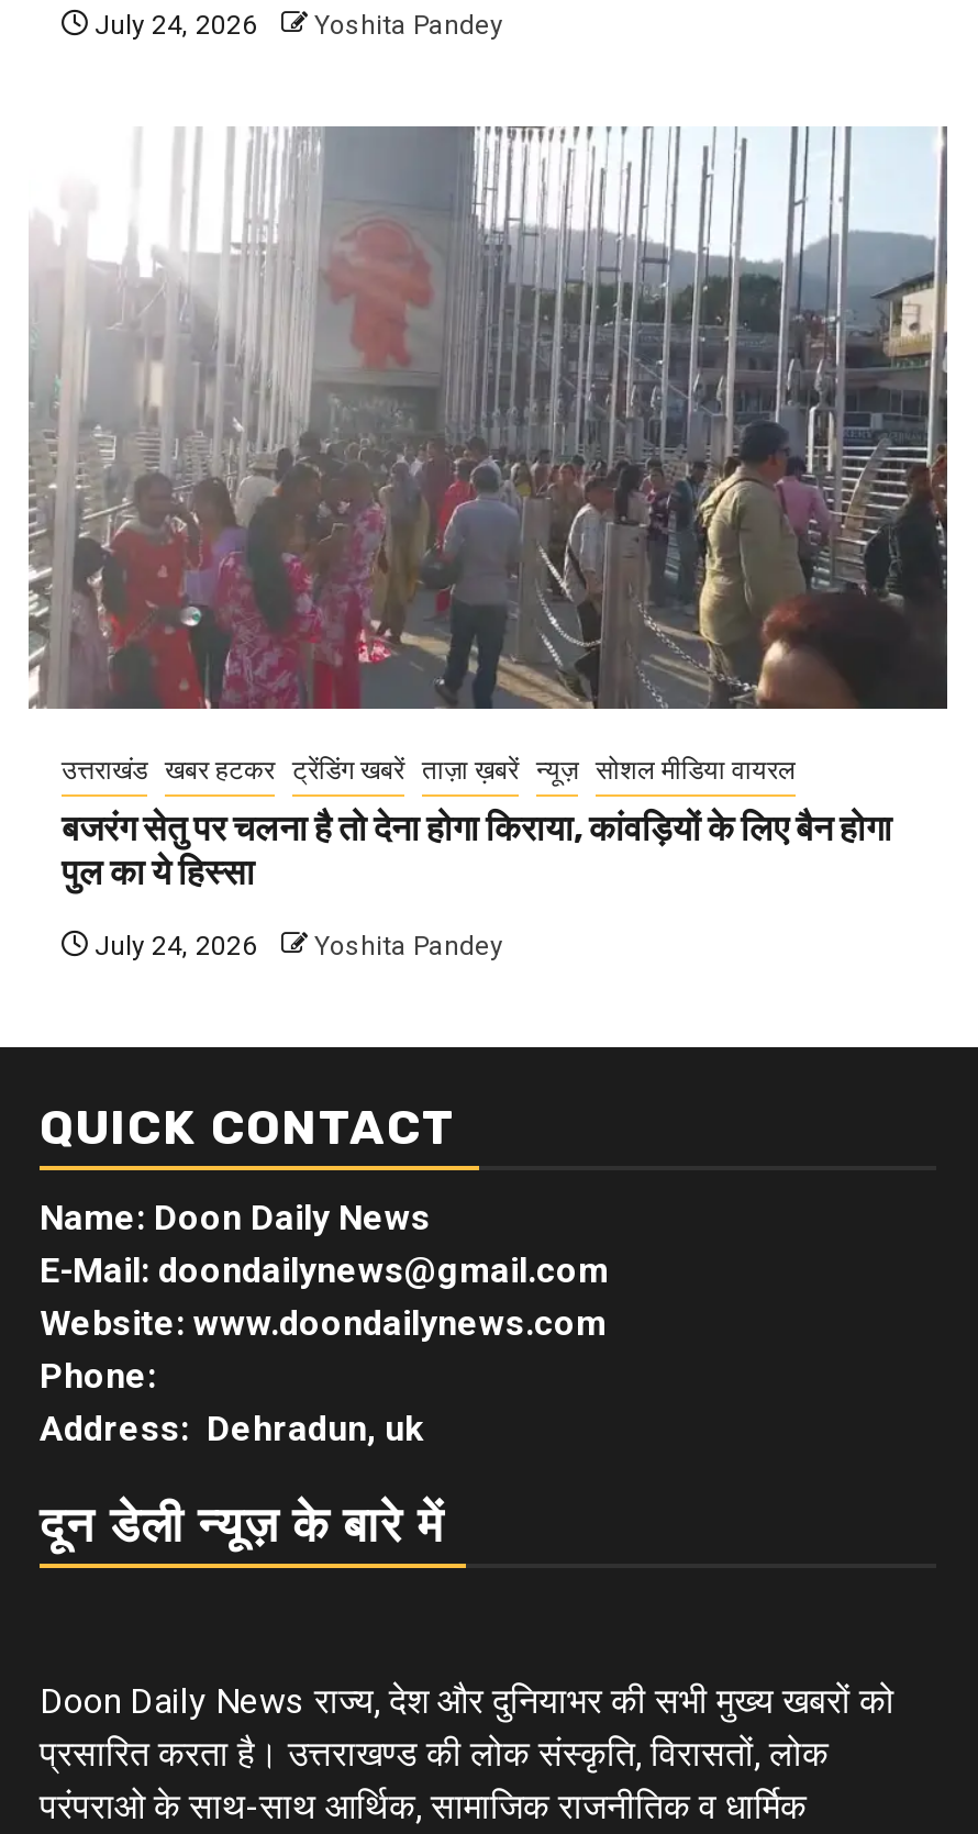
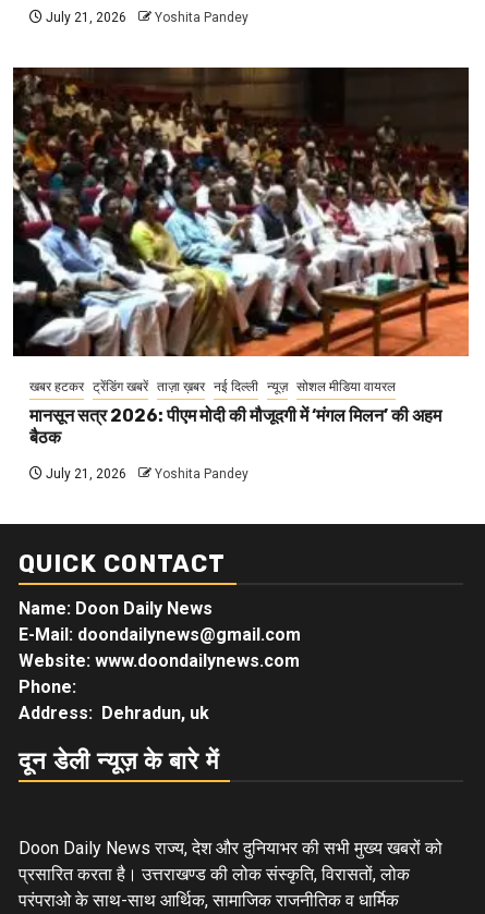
[88,10,503,40] July 24, 2026 Yoshita Pandey -> [43,10,248,25] July 21, 2026 Yoshita Pandey
[26,124,949,785] [image] | उत्तराखंड खबर हटकर ट्रेंडिंग खबरें ताज़ा ख़बरें न्यूज़ सोशल मीडिया वायरल -> [12,66,470,394] [image] | खबर हटकर ट्रेंडिंग खबरें ताज़ा ख़बर नई दिल्ली न्यूज़ सोशल मीडिया वायरल
[62,807,892,893] बजरंग सेतु पर चलना है तो देना होगा किराया, कांवड़ियों के लिए बैन होगा | पुल का ये हिस्सा -> [29,405,441,448] मानसून सत्र 2026: पीएम मोदी की मौजूदगी में ‘मंगल मिलन’ की अहम | बैठक
[88,931,503,961] July 24, 2026 Yoshita Pandey -> [43,466,248,481] July 21, 2026 Yoshita Pandey

